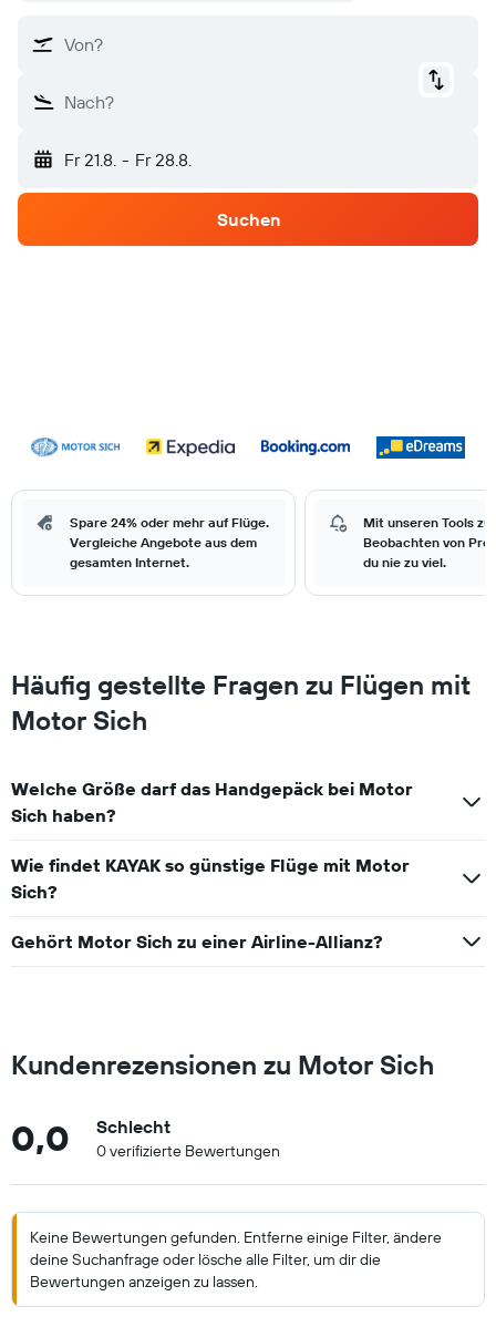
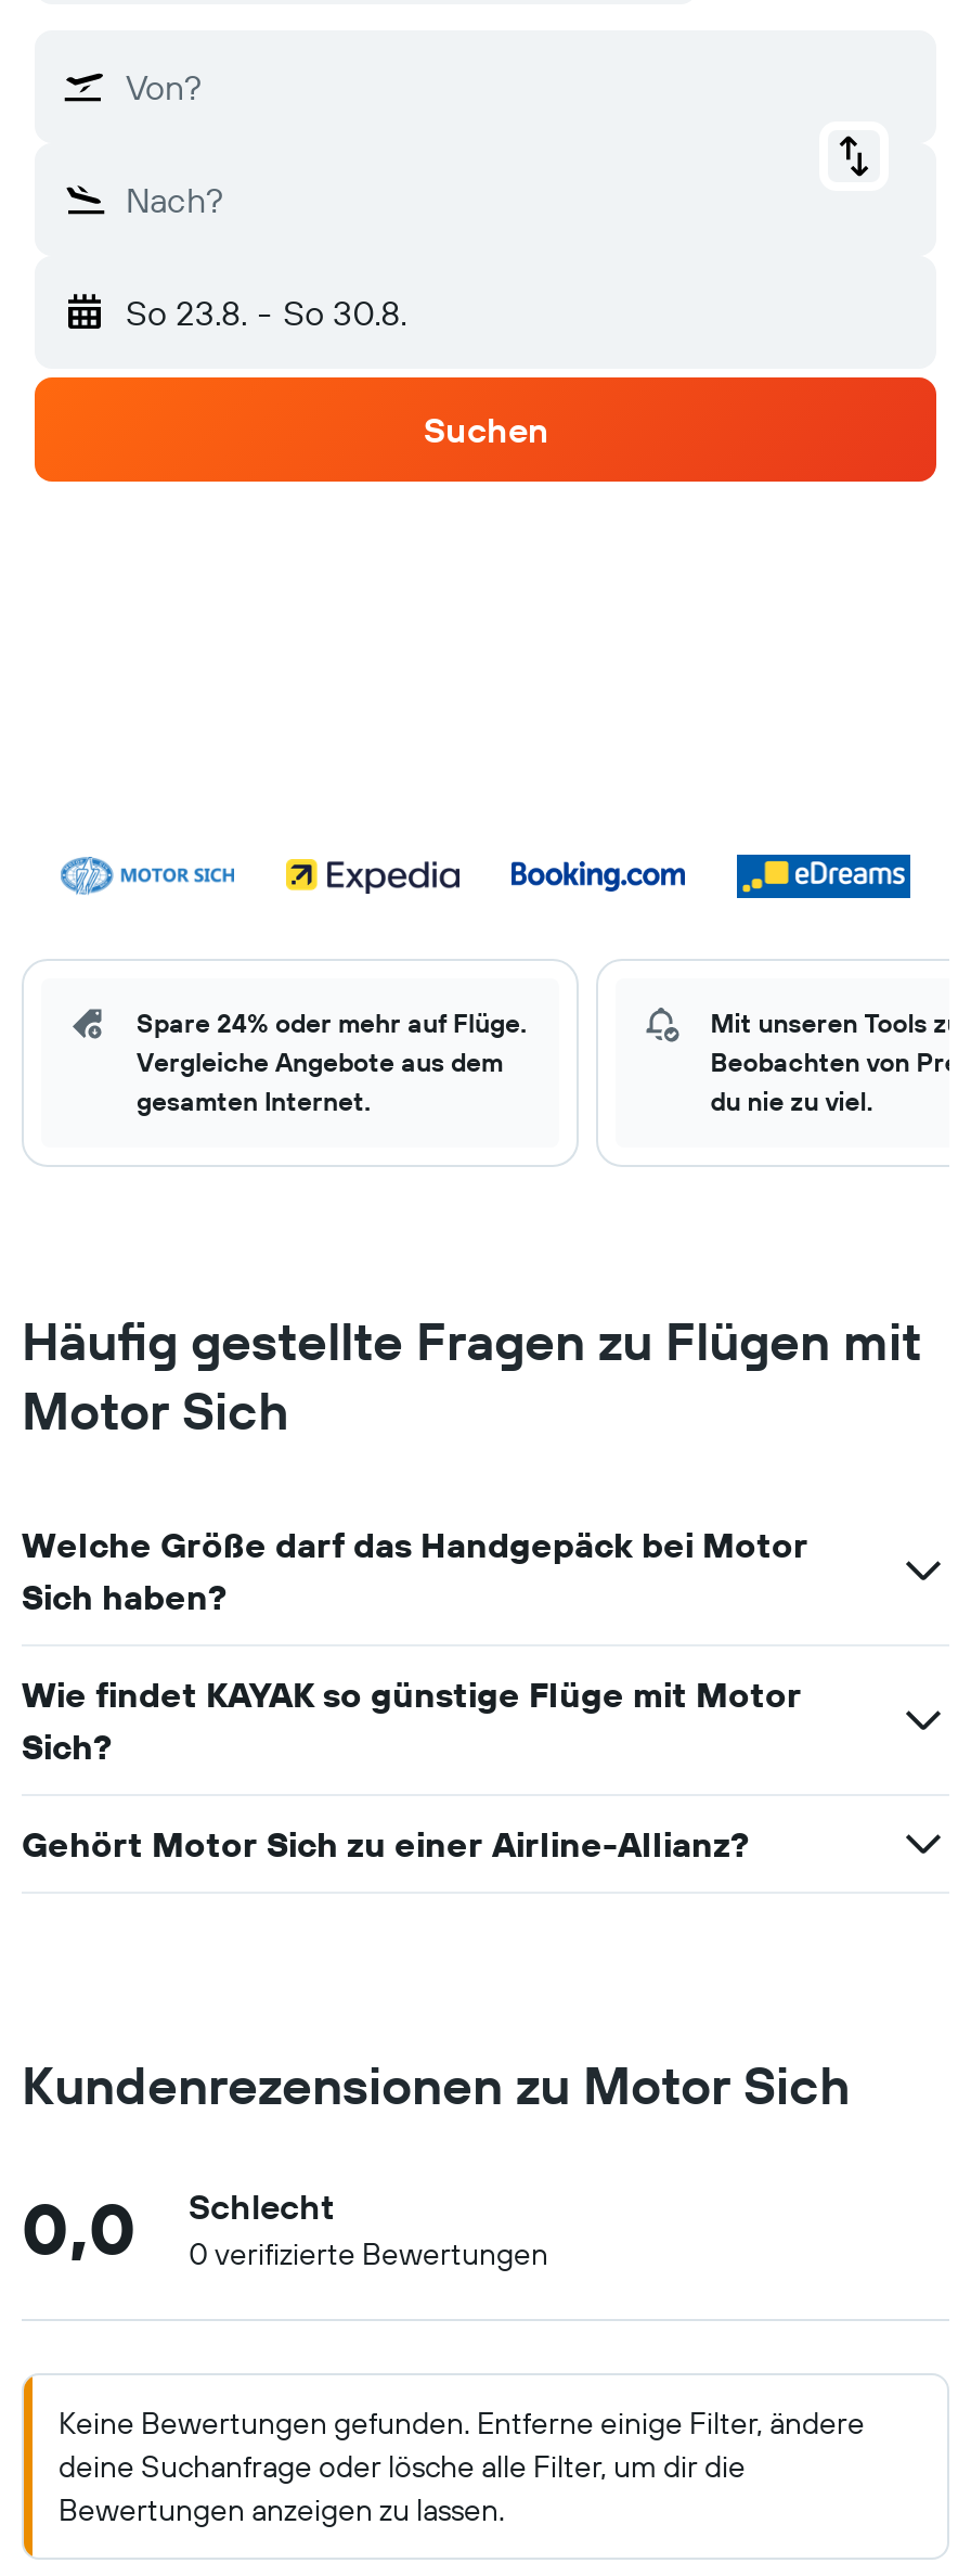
[64,148,191,171] Fr 21.8. - Fr 28.8. -> [126,291,407,334] So 23.8. - So 30.8.

